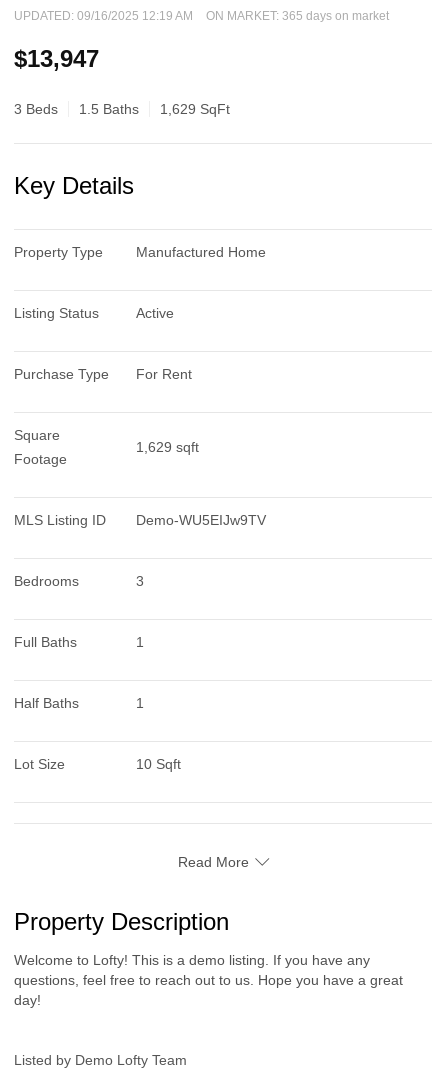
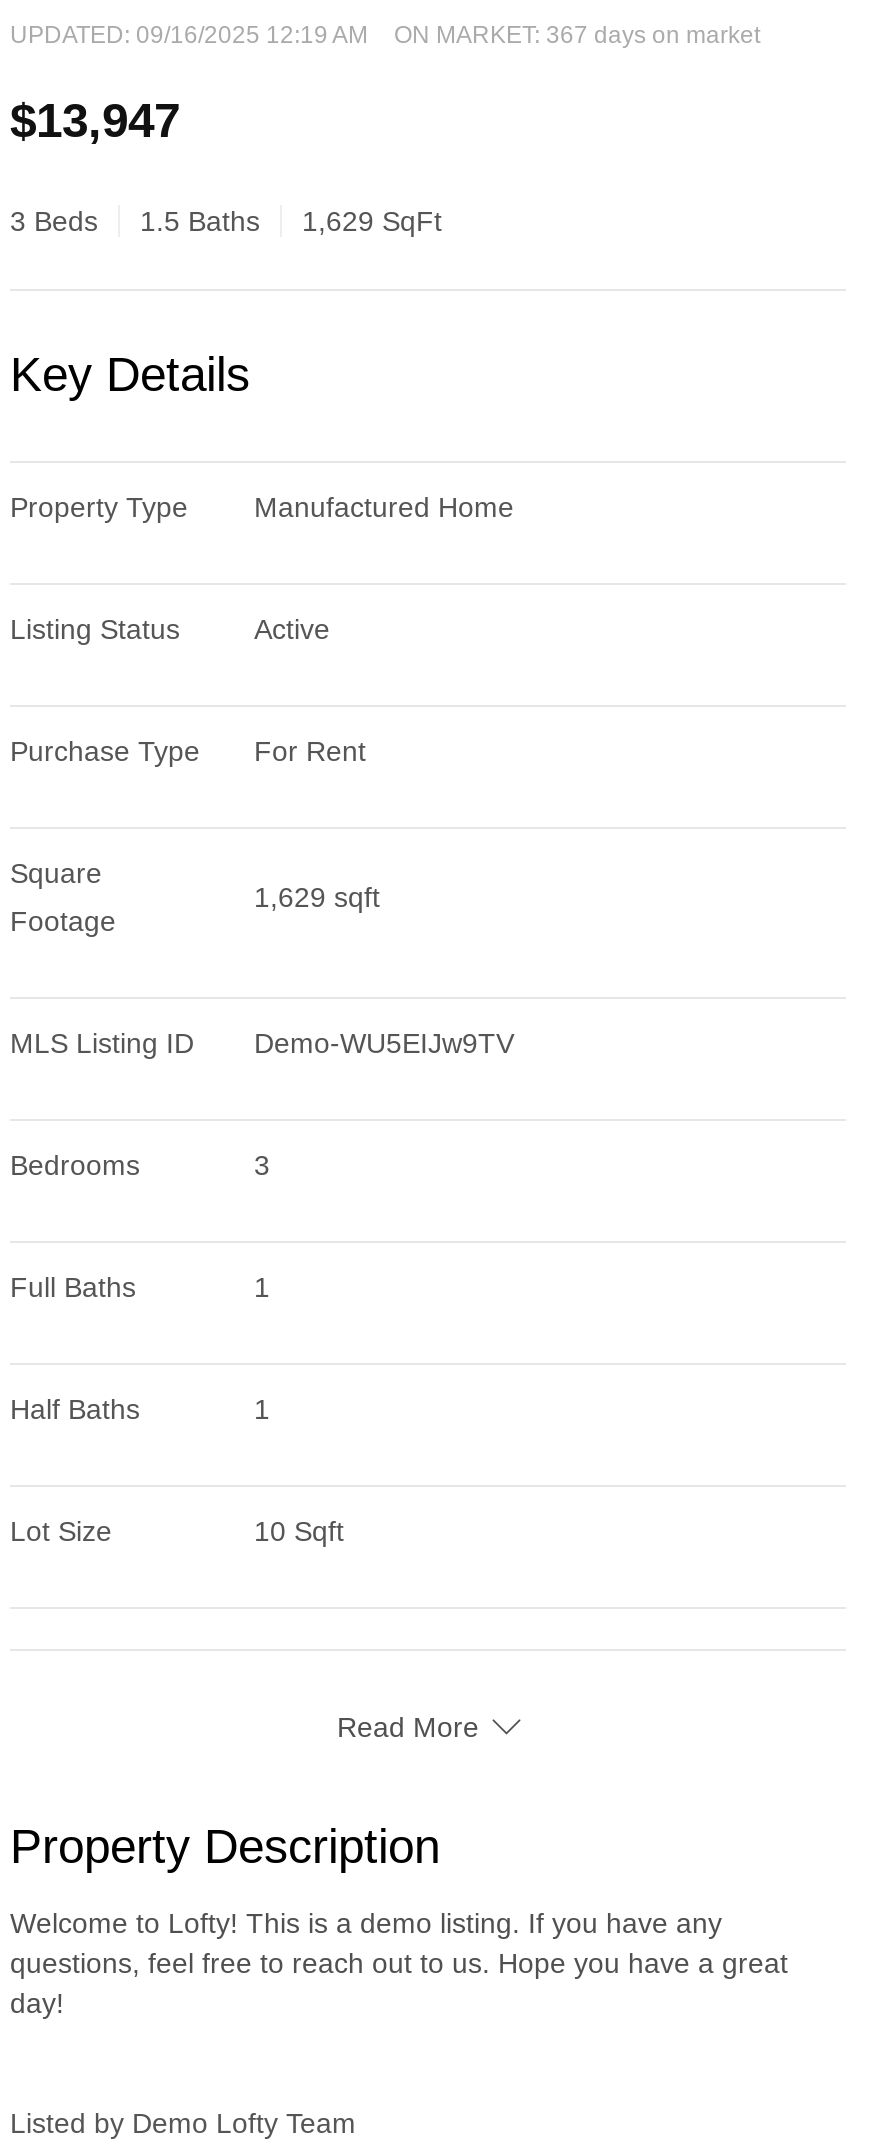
[206,9,389,23] ON MARKET: 365 days on market -> [394,21,760,49] ON MARKET: 367 days on market

